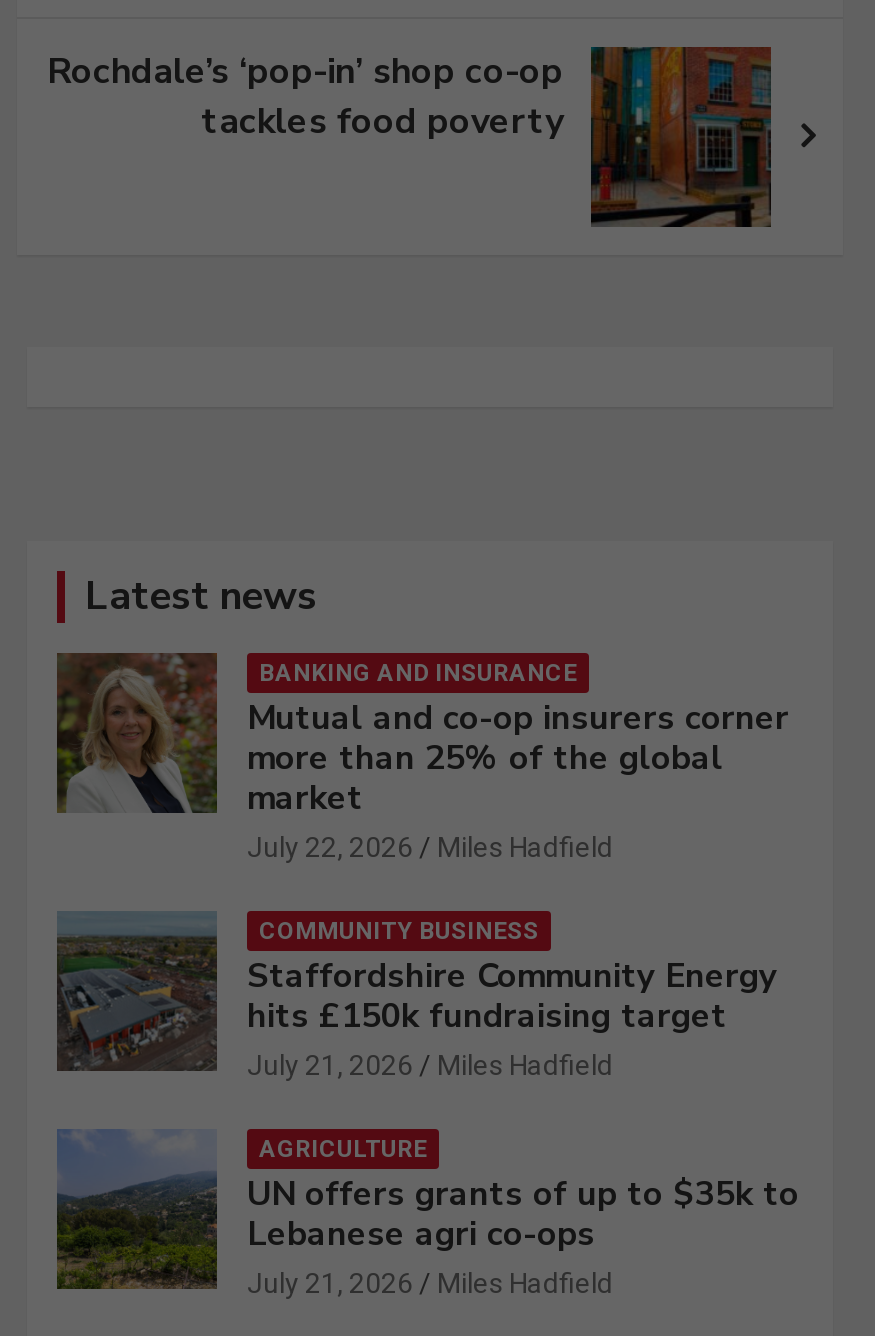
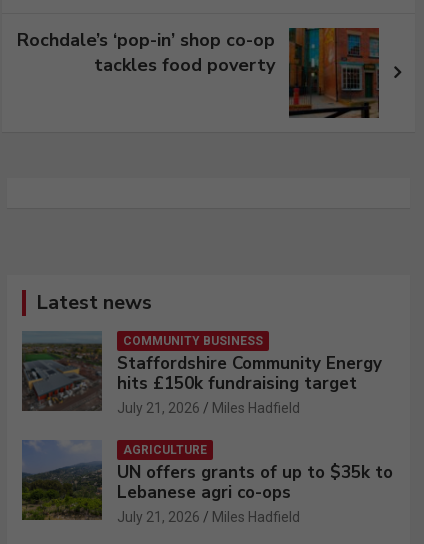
[55,651,789,863] [image] | BANKING AND INSURANCE | Mutual and co-op insurers corner | more than 25% of the global | market | July 22, 2026 | Miles Hadfield -> none

